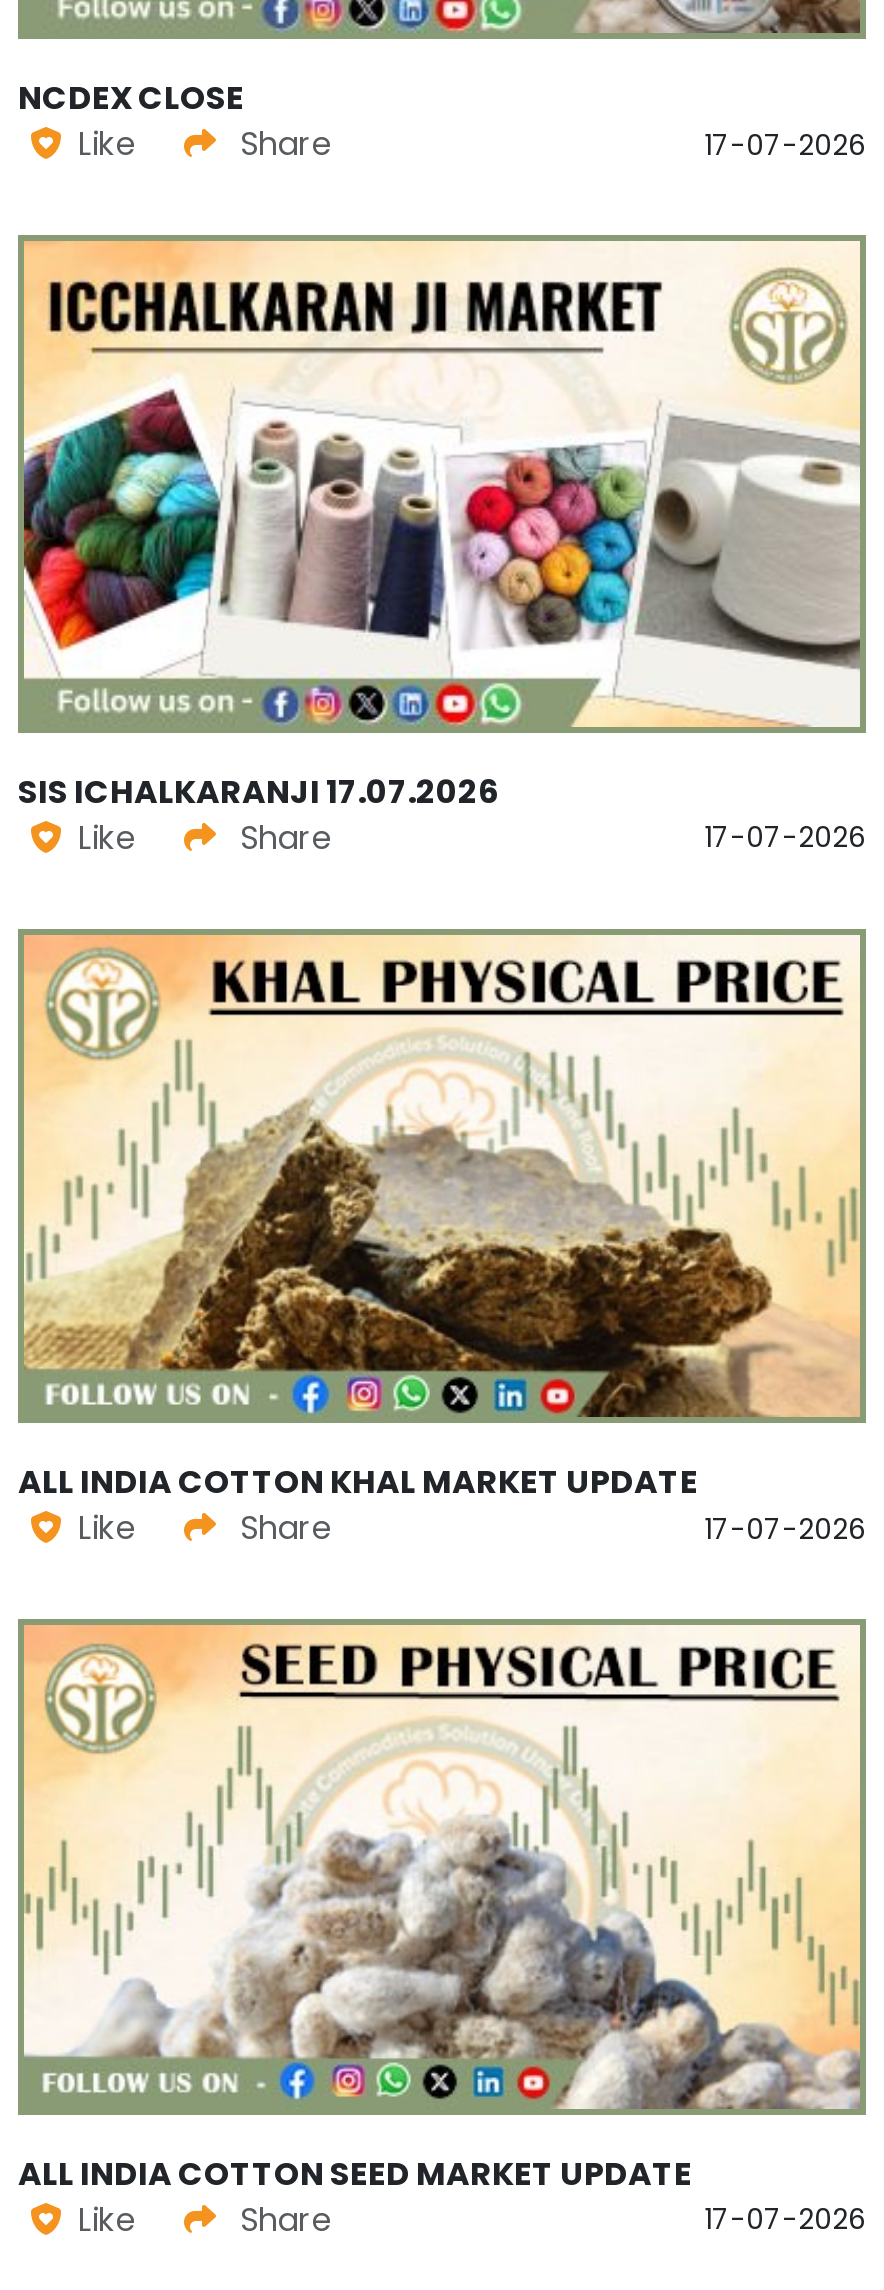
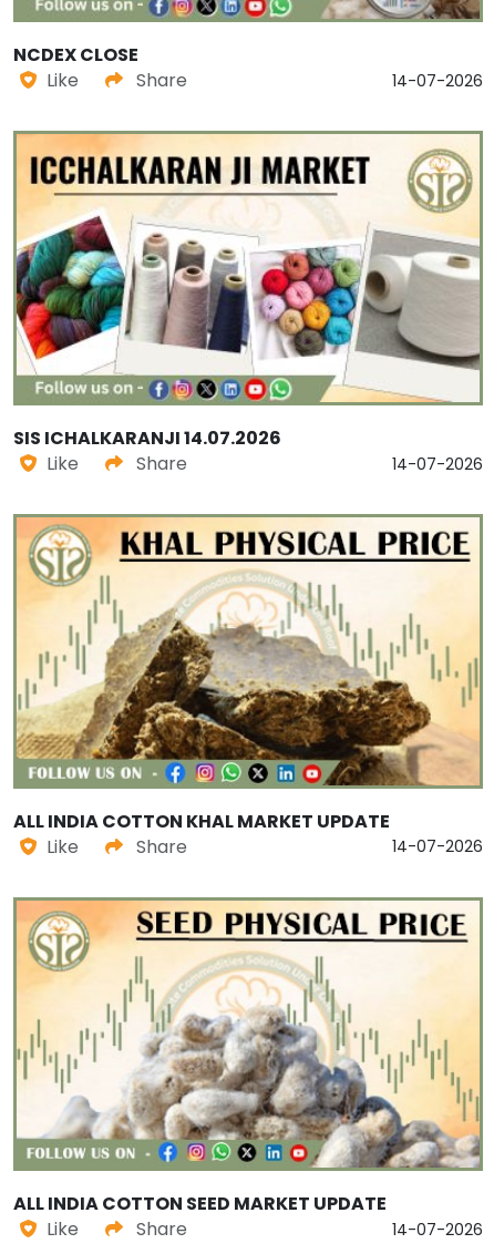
[704,125,866,165] 17-07-2026 -> [392,69,483,91] 14-07-2026
[18,769,500,815] SIS ICHALKARANJI 17.07.2026 -> [13,426,281,451] SIS ICHALKARANJI 14.07.2026
[704,818,866,858] 17-07-2026 -> [392,453,483,475] 14-07-2026
[704,1509,866,1549] 17-07-2026 -> [392,836,483,858] 14-07-2026
[704,2200,866,2240] 17-07-2026 -> [392,1218,483,1241] 14-07-2026

